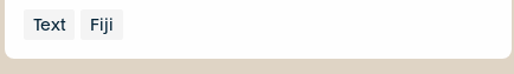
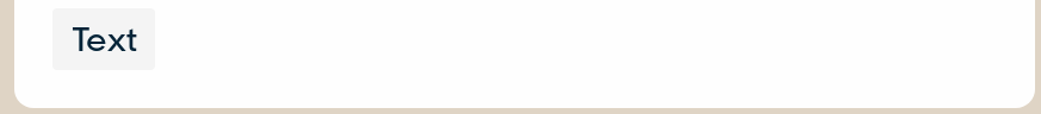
[90,14,114,35] Fiji -> none

